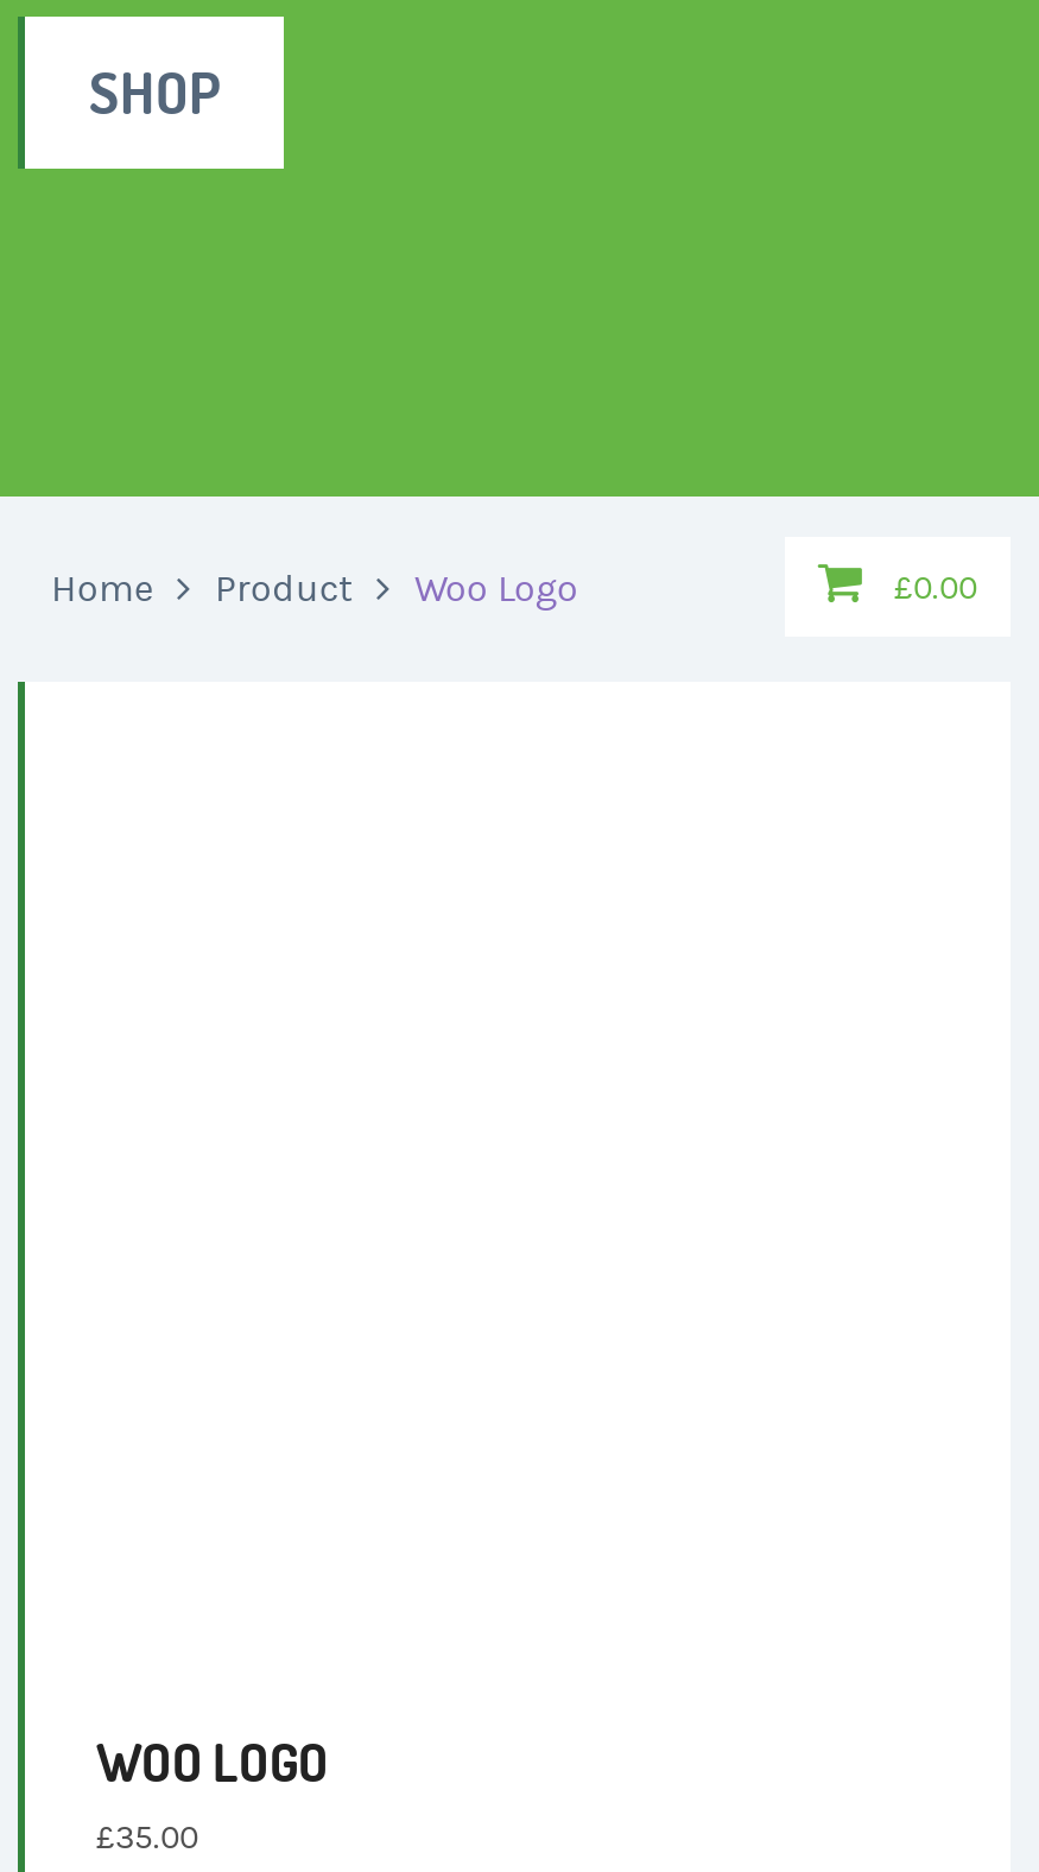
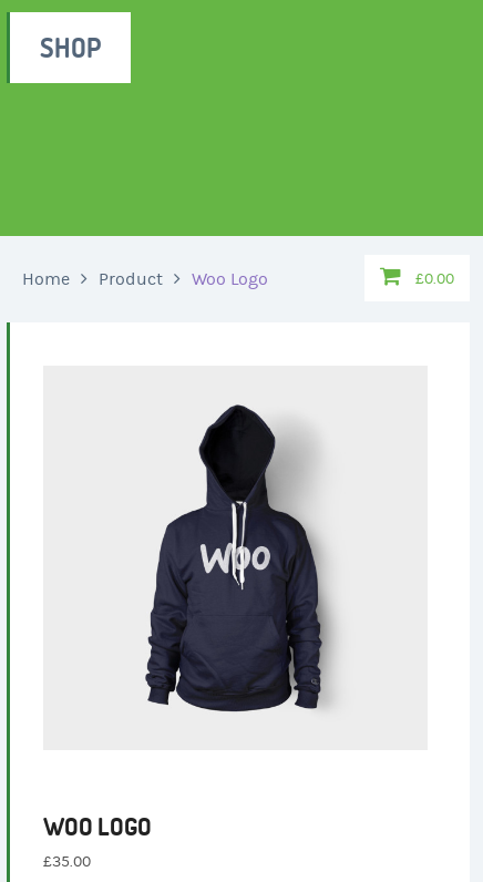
none -> [144,403,342,714] [image]

